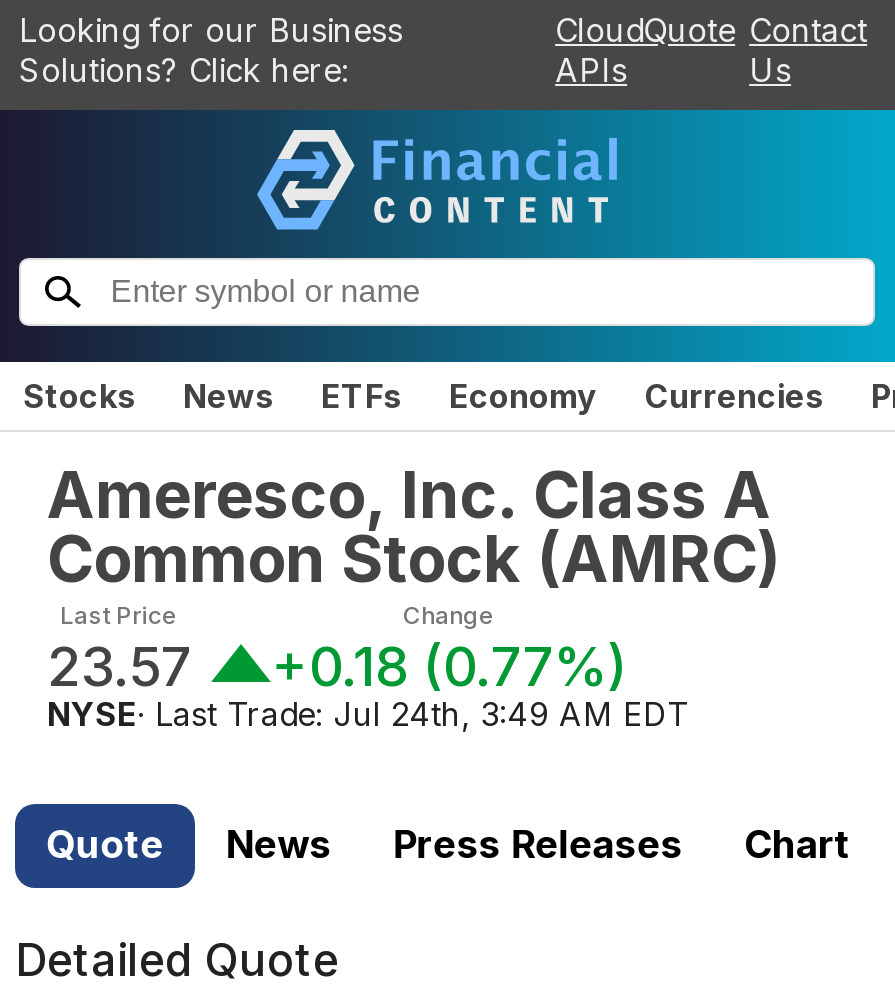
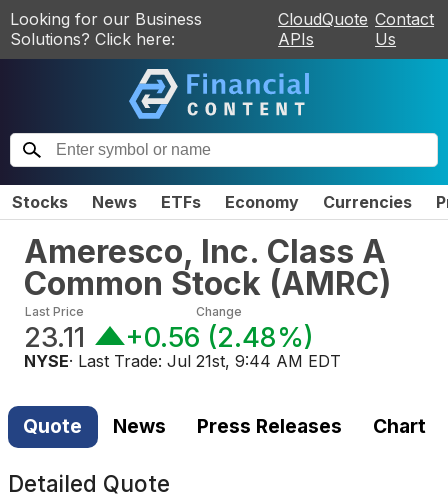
[47,633,191,699] 23.57 -> [24,321,85,354] 23.11
[271,633,627,699] +0.18 (0.77%) -> [125,321,314,354] +0.56 (2.48%)
[47,693,689,733] NYSE · Last Trade: Jul 24th, 3:49 AM EDT -> [24,351,341,371] NYSE · Last Trade: Jul 21st, 9:44 AM EDT

